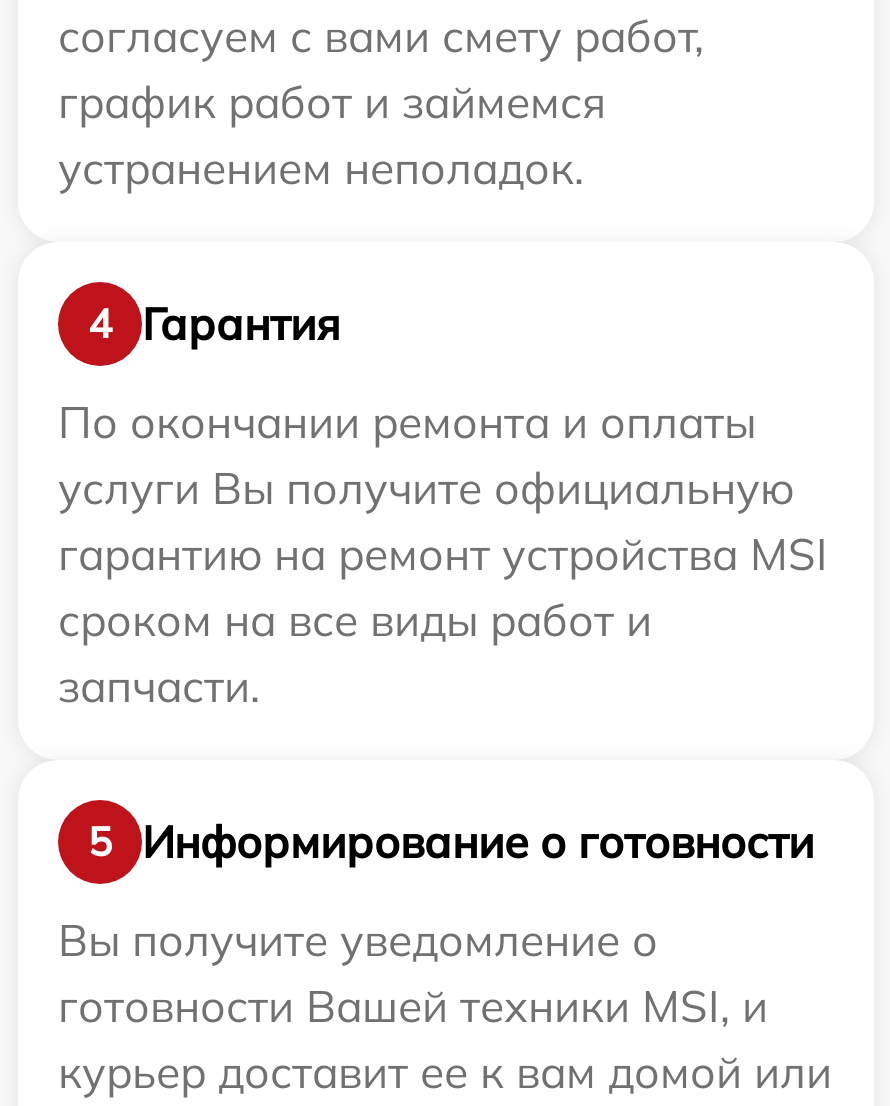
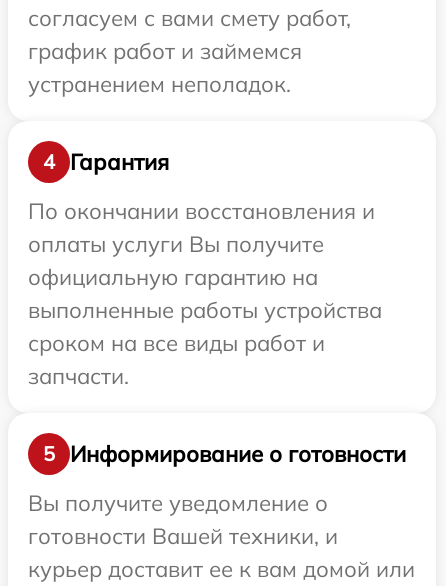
[58,394,828,582] По окончании ремонта и оплаты | услуги Вы получите официальную | гарантию на ремонт устройства MSI -> [28,197,382,324] По окончании восстановления и | оплаты услуги Вы получите | официальную гарантию на | выполненные работы устройства
[58,978,768,1034] готовности Вашей техники MSI, и -> [28,522,338,550] готовности Вашей техники, и

